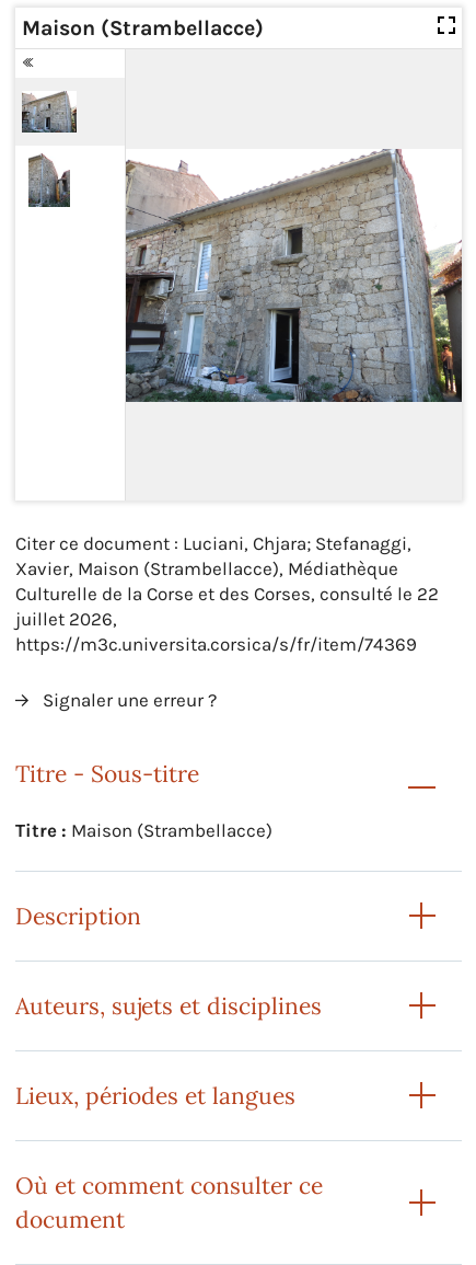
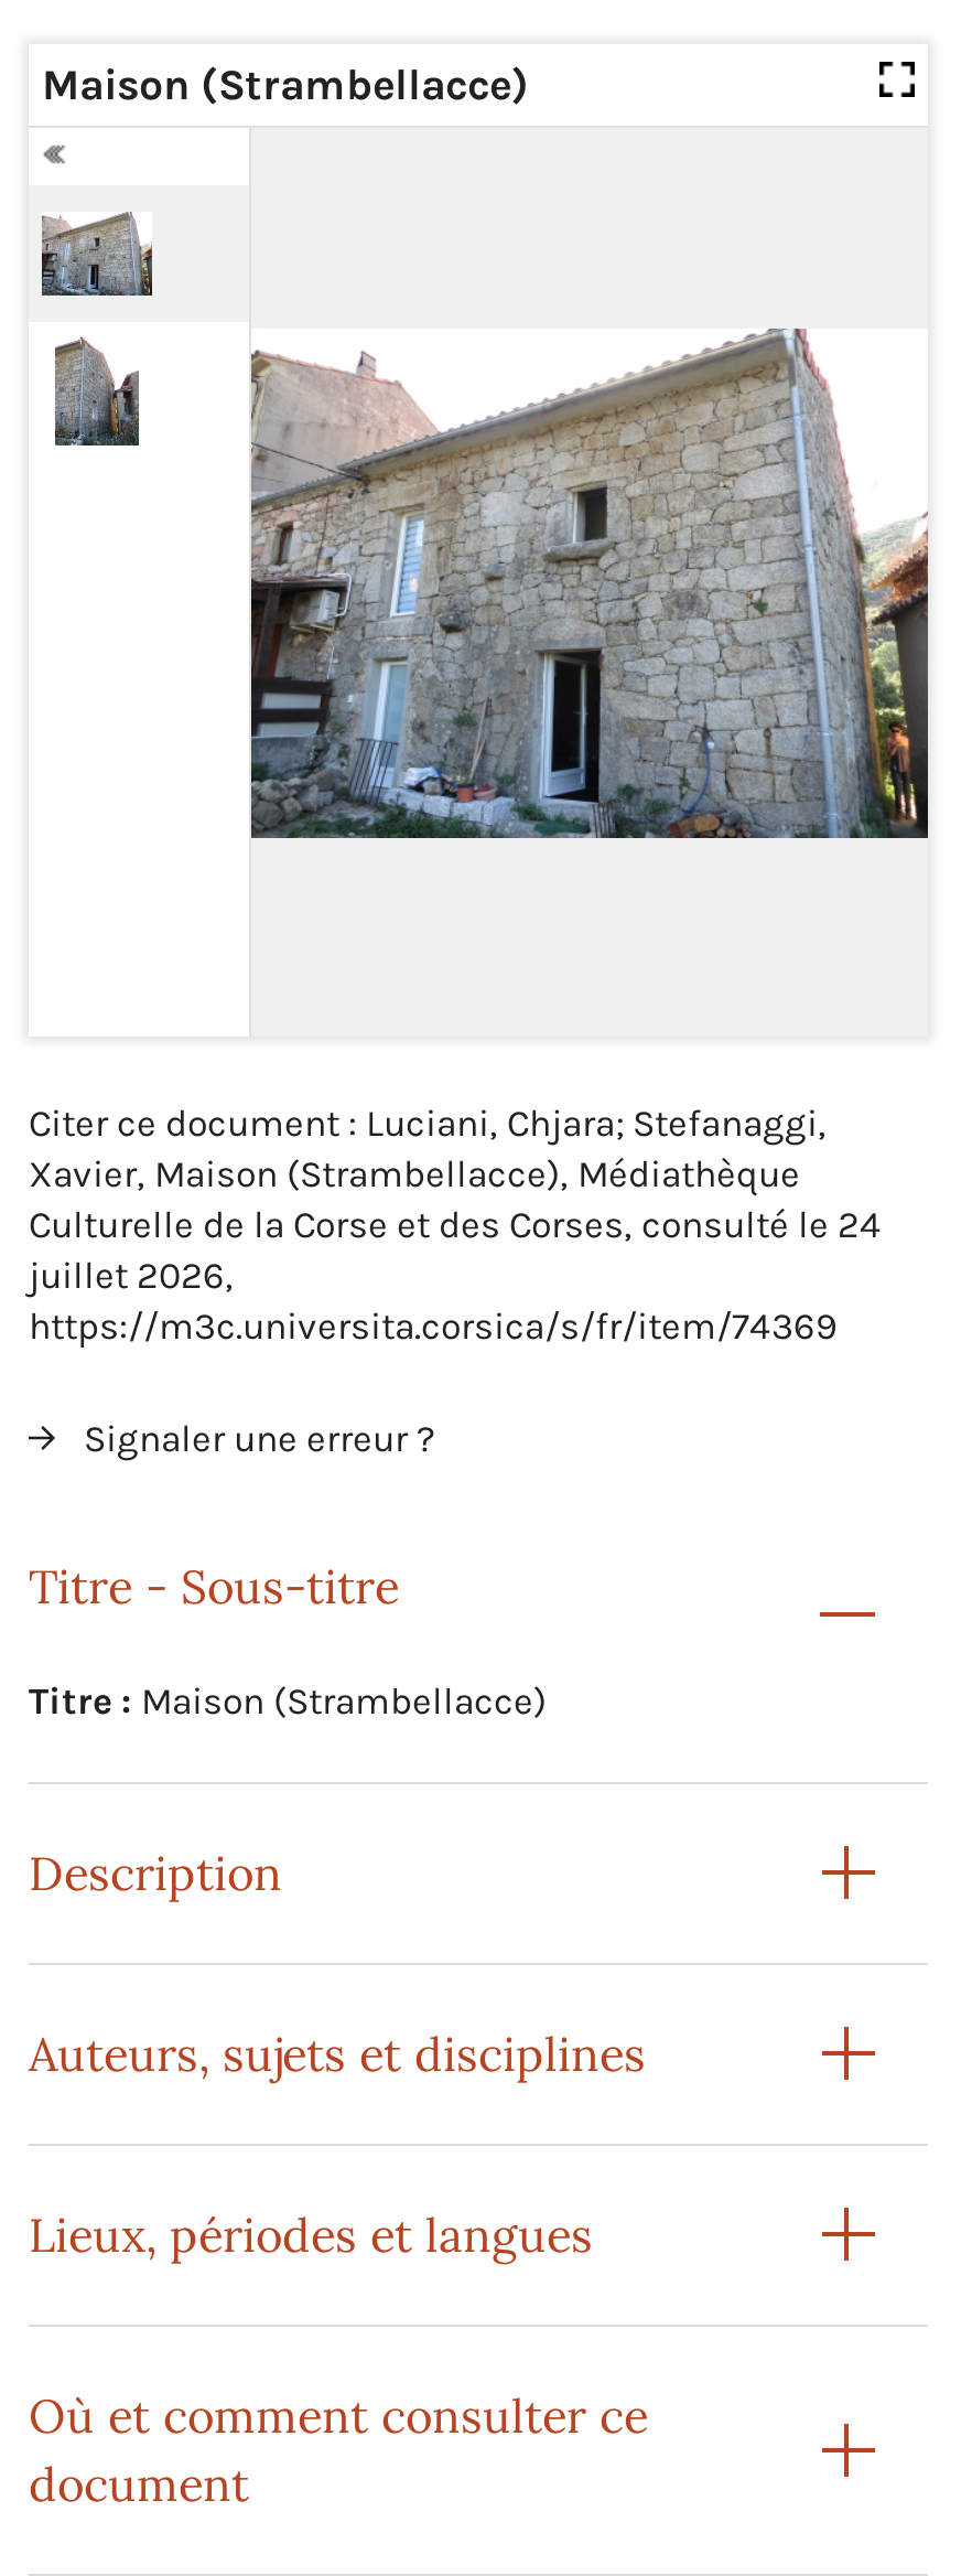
[15,583,439,605] Culturelle de la Corse et des Corses, consulté le 22 -> [29,1202,882,1246] Culturelle de la Corse et des Corses, consulté le 24

